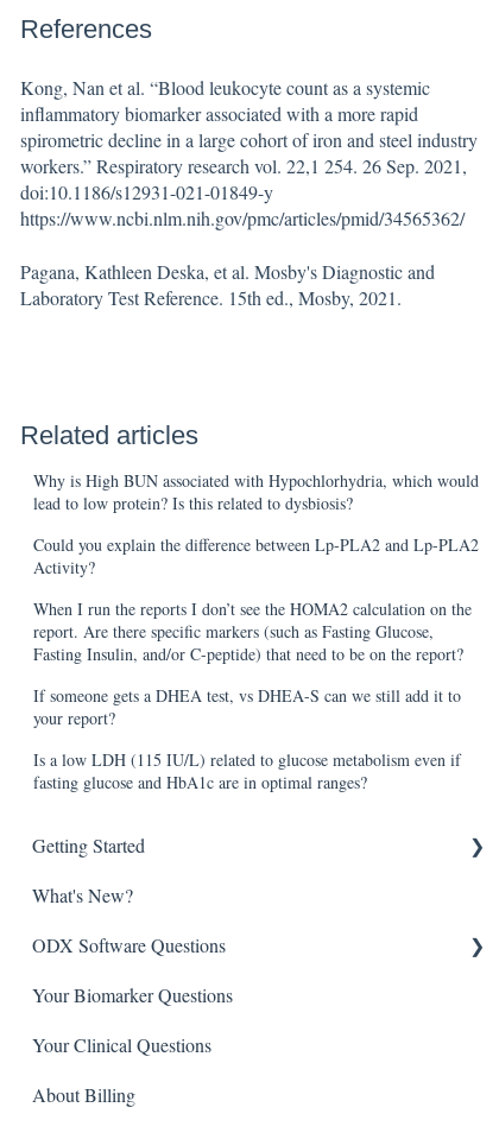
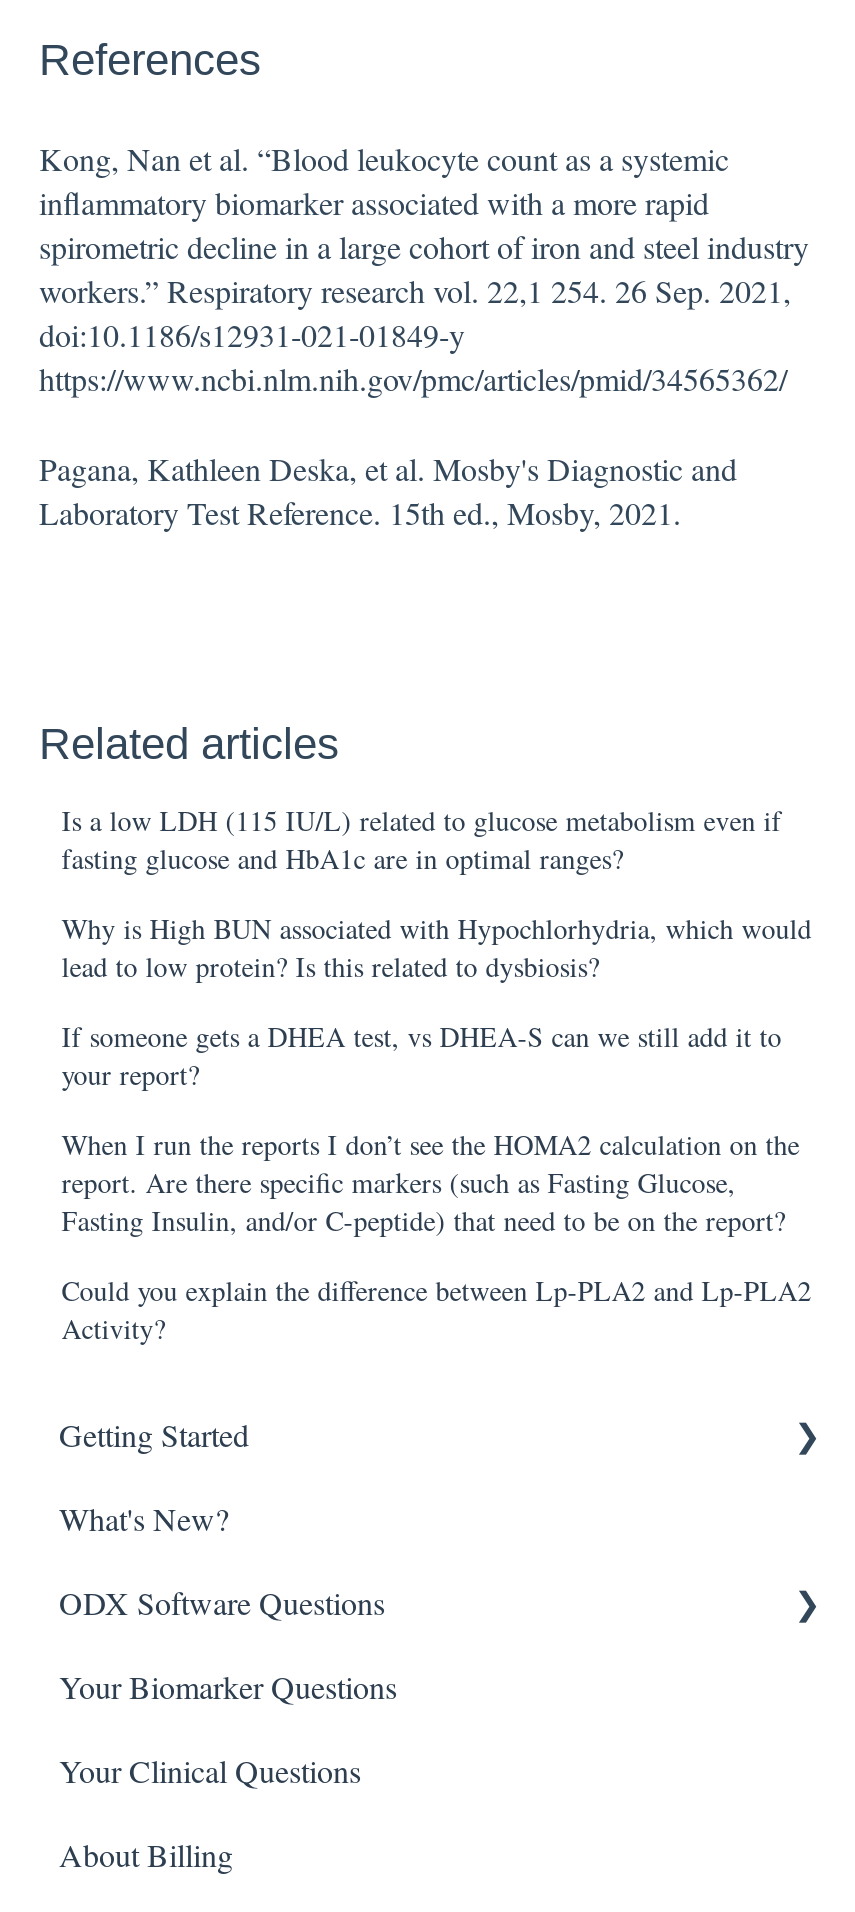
moved [34,469,479,514] -> [61,909,811,985]: Why is High BUN associated with Hypochlorhydria, which would | lead to low protein? Is this related to dysbiosis?
moved [34,533,479,579] -> [61,1271,811,1347]: Could you explain the difference between Lp-PLA2 and Lp-PLA2 | Activity?
moved [34,598,472,665] -> [61,1125,799,1239]: When I run the reports I don’t see the HOMA2 calculation on the | report. Are there specific markers (such as Fasting Glucose, | Fasting Insulin, and/or C-peptide) that need to be on the report?
moved [34,684,461,729] -> [61,1017,781,1093]: If someone gets a DHEA test, vs DHEA-S can we still add it to | your report?
moved [34,748,461,793] -> [61,801,781,877]: Is a low LDH (115 IU/L) related to glucose metabolism even if | fasting glucose and HbA1c are in optimal ranges?

